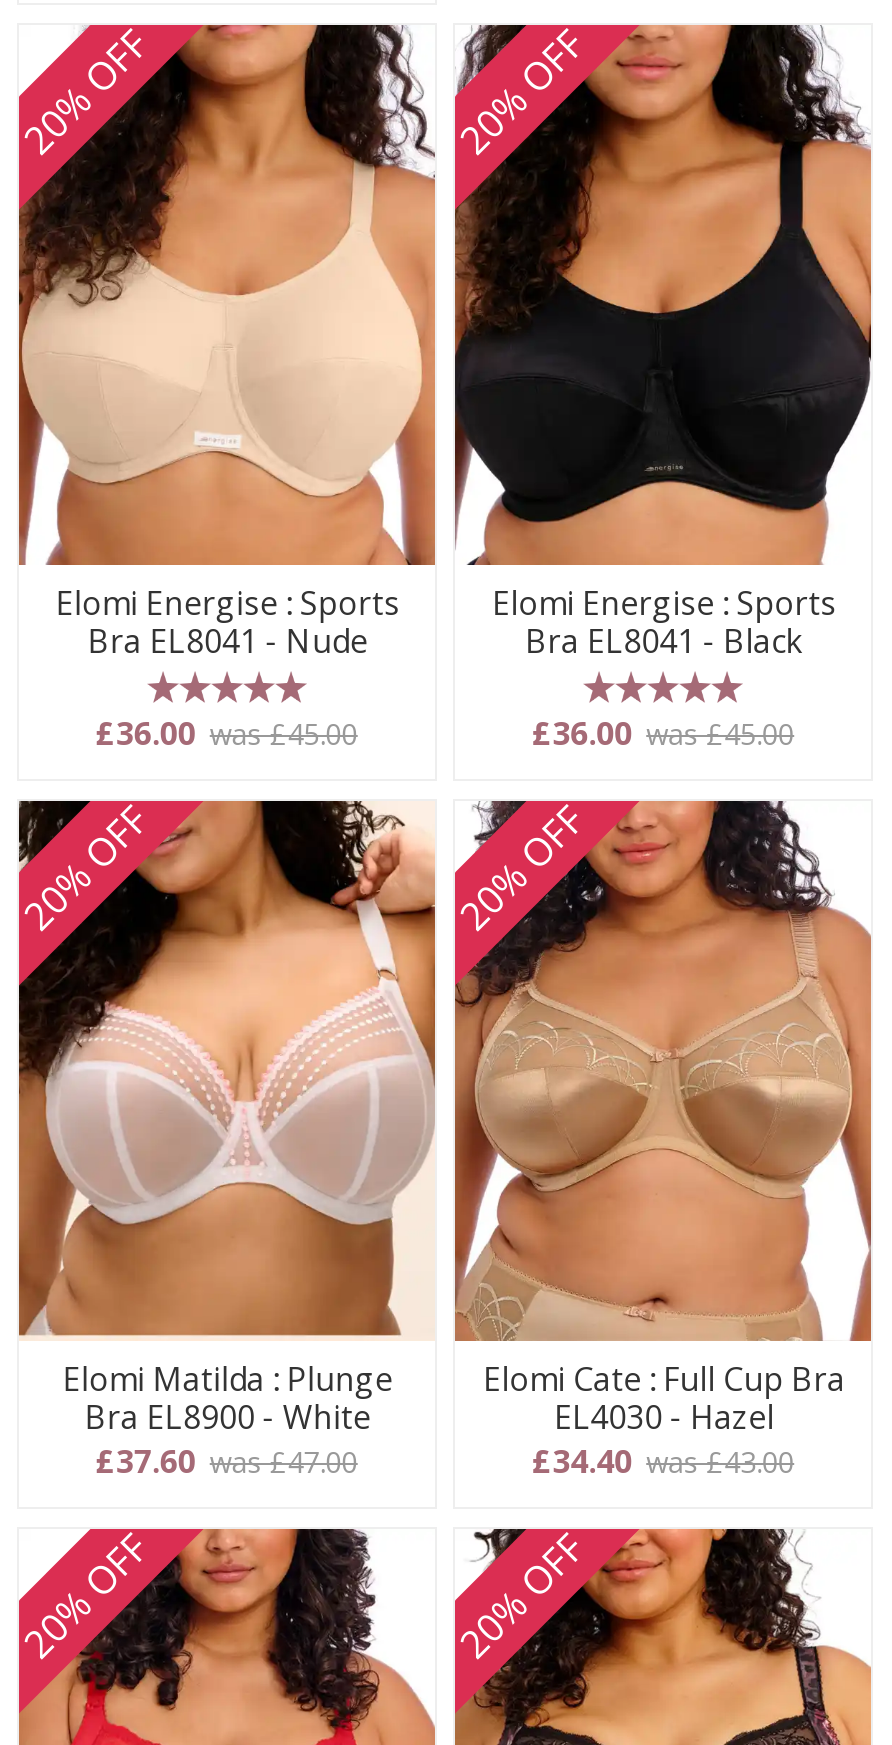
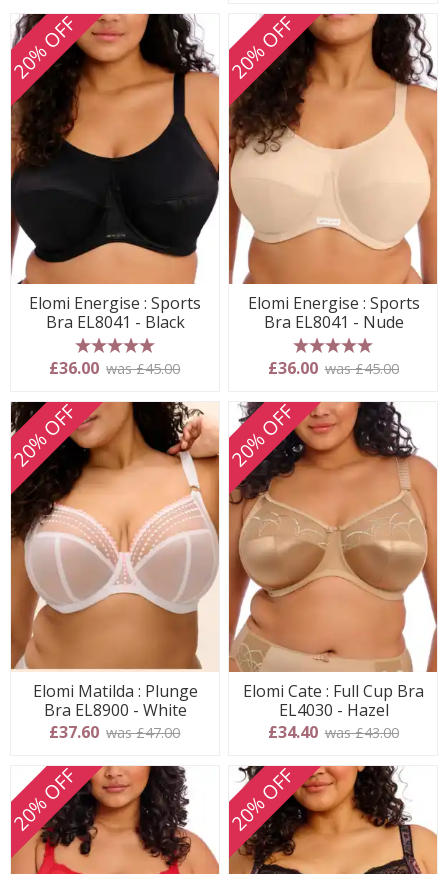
[17,23,437,662] [image] | Bra EL8041 - Nude -> [10,13,220,333] [image] | Bra EL8041 - Black
[455,23,873,662] [image] | Bra EL8041 - Black -> [228,13,438,333] [image] | Bra EL8041 - Nude

